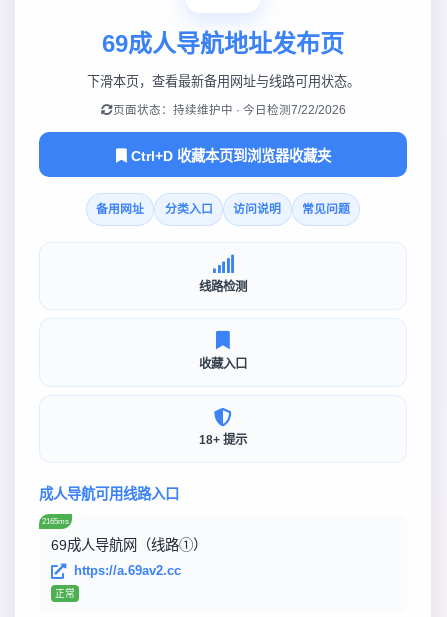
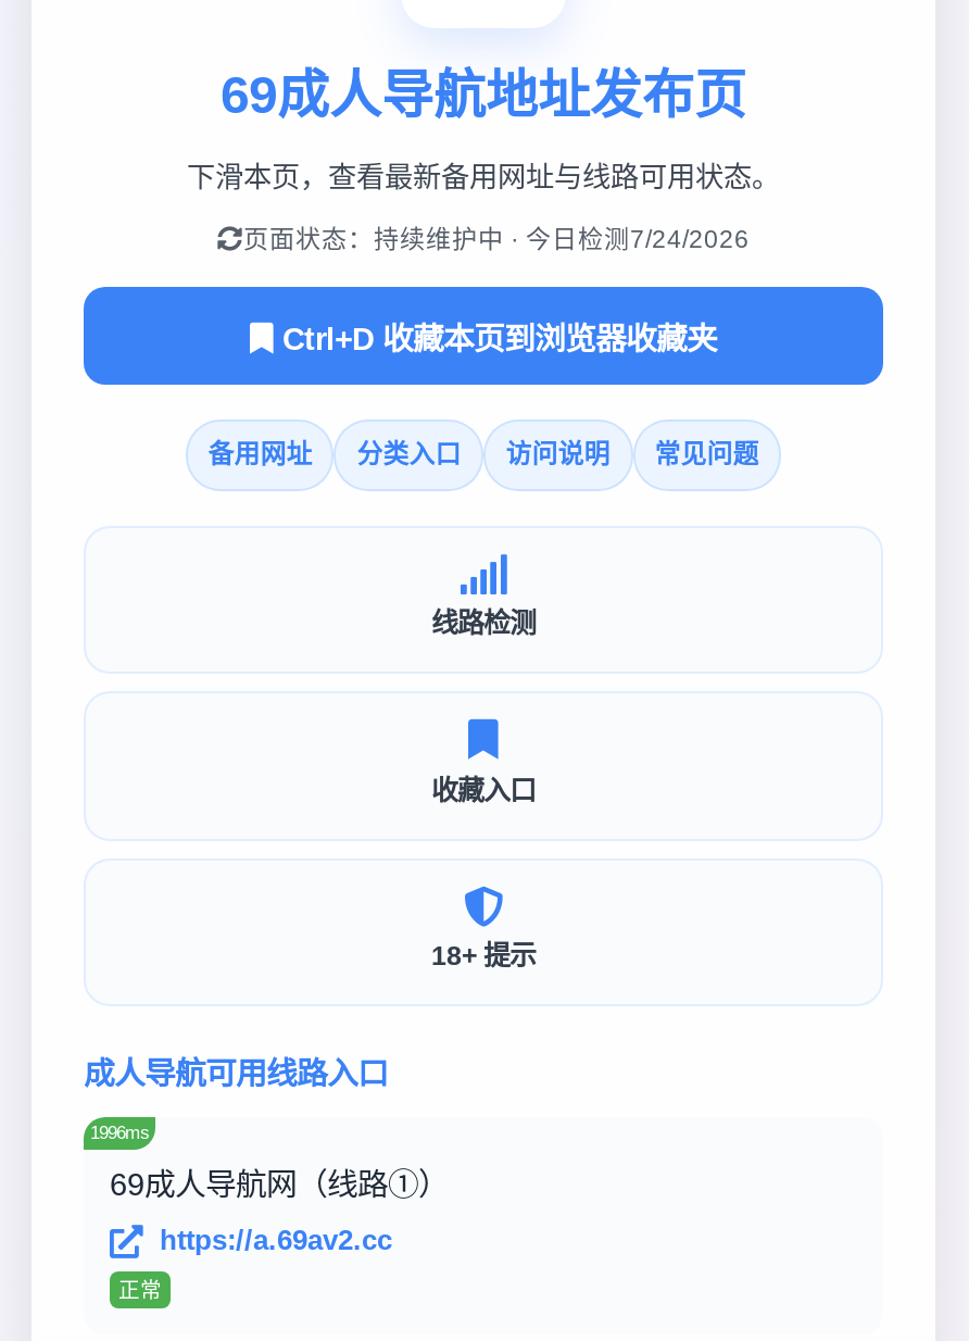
[112,104,345,116] 页面状态：持续维护中 · 今日检测7/22/2026 -> [243,226,750,252] 页面状态：持续维护中 · 今日检测7/24/2026
[42,516,69,526] 2165ms -> [90,1122,149,1144] 1996ms

